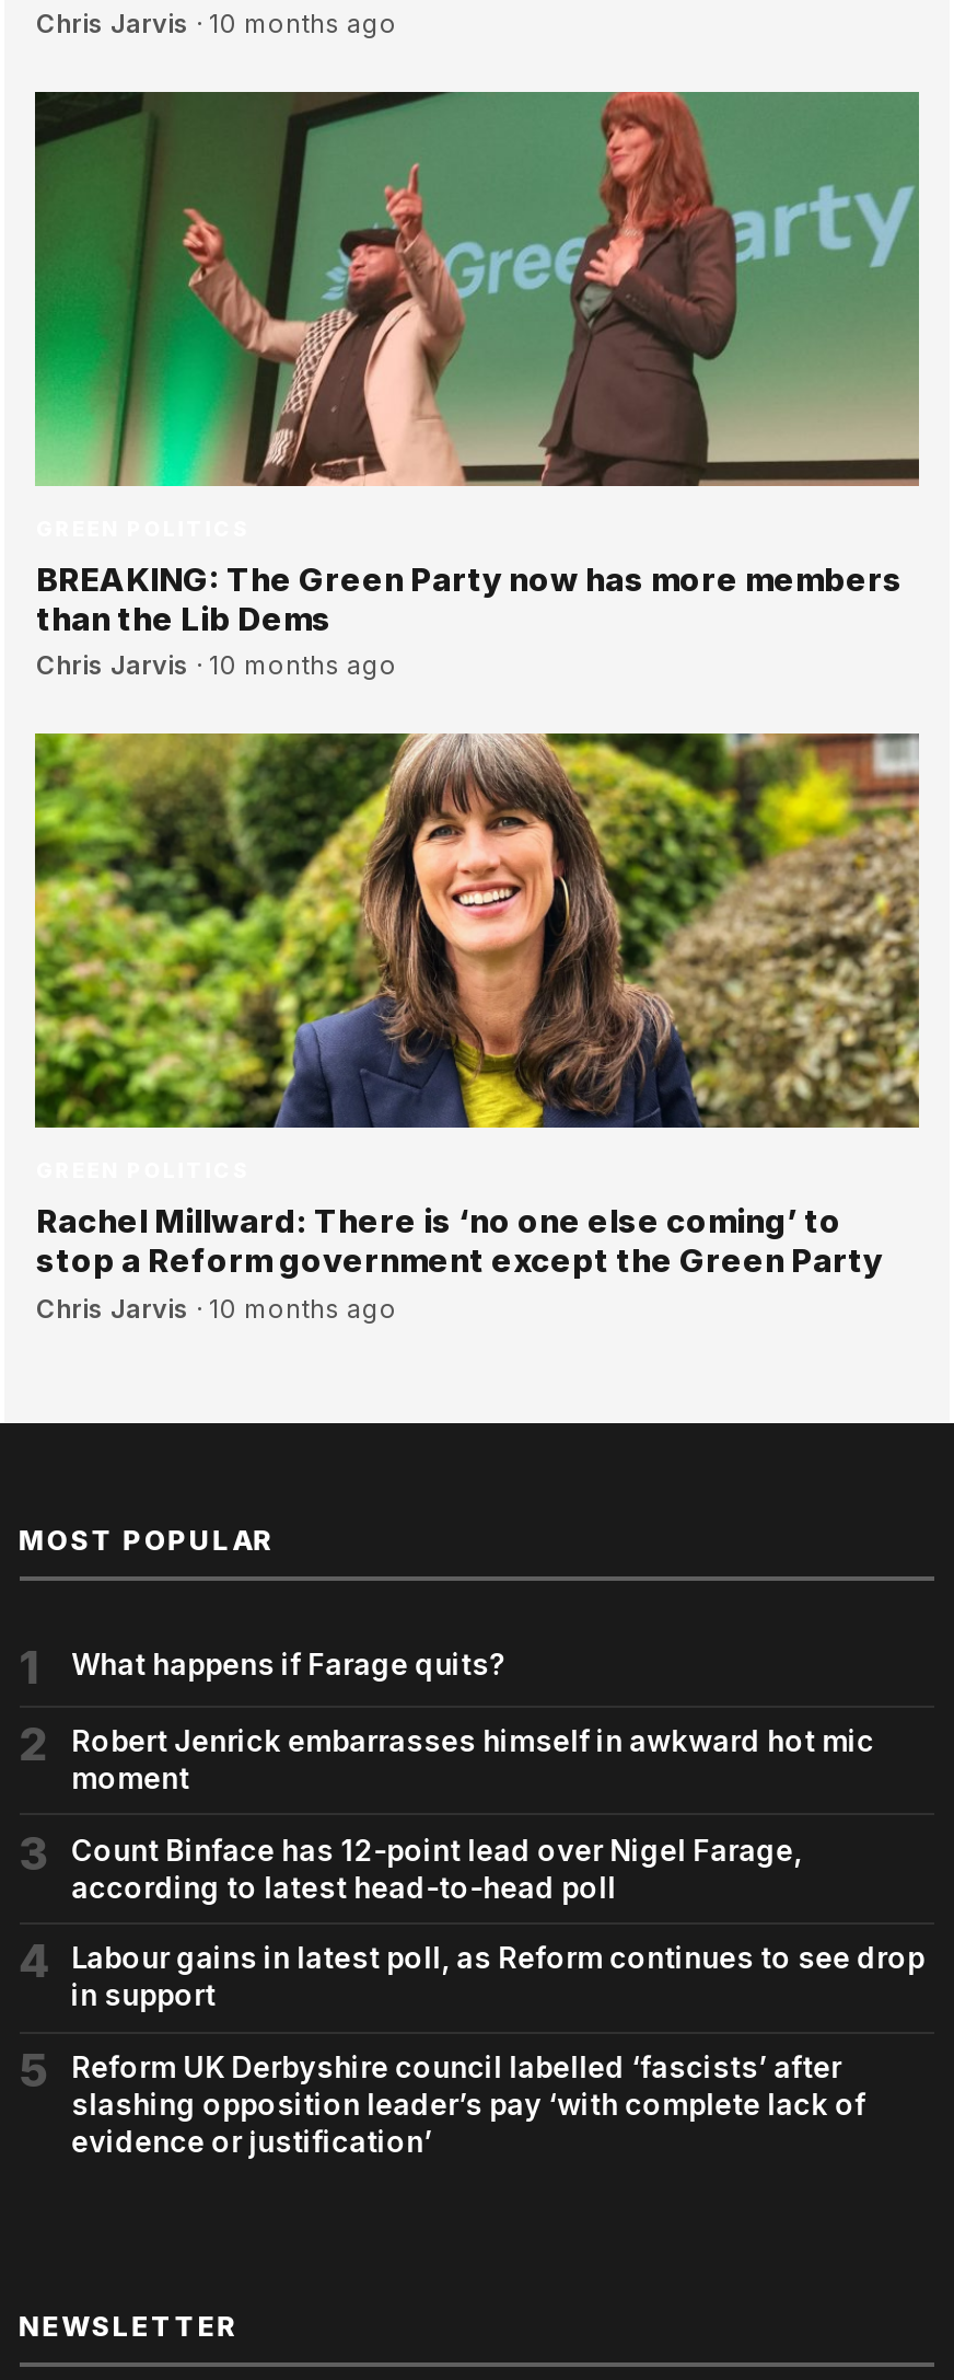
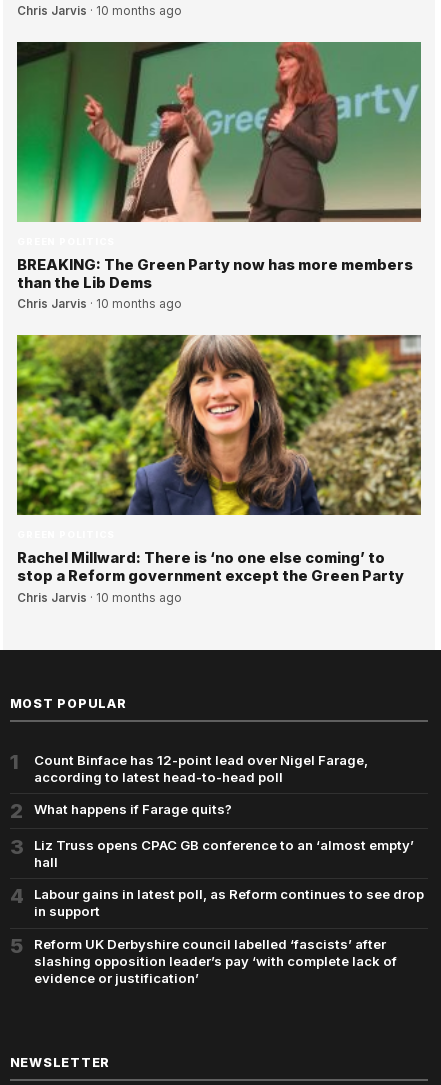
moved [19,1646,505,1880] -> [10,798,232,859]: 2 | What happens if Farage quits? | 3
[71,1724,874,1796] Robert Jenrick embarrasses himself in awkward hot mic | moment -> none
moved [71,1832,802,1904] -> [34,752,368,785]: Count Binface has 12-point lead over Nigel Farage, | according to latest head-to-head poll
none -> [34,837,414,870] Liz Truss opens CPAC GB conference to an ‘almost empty’ | hall

